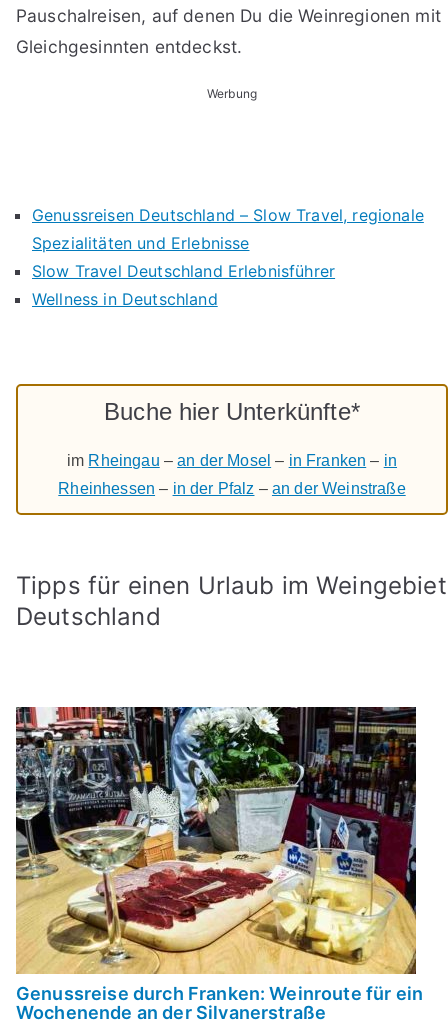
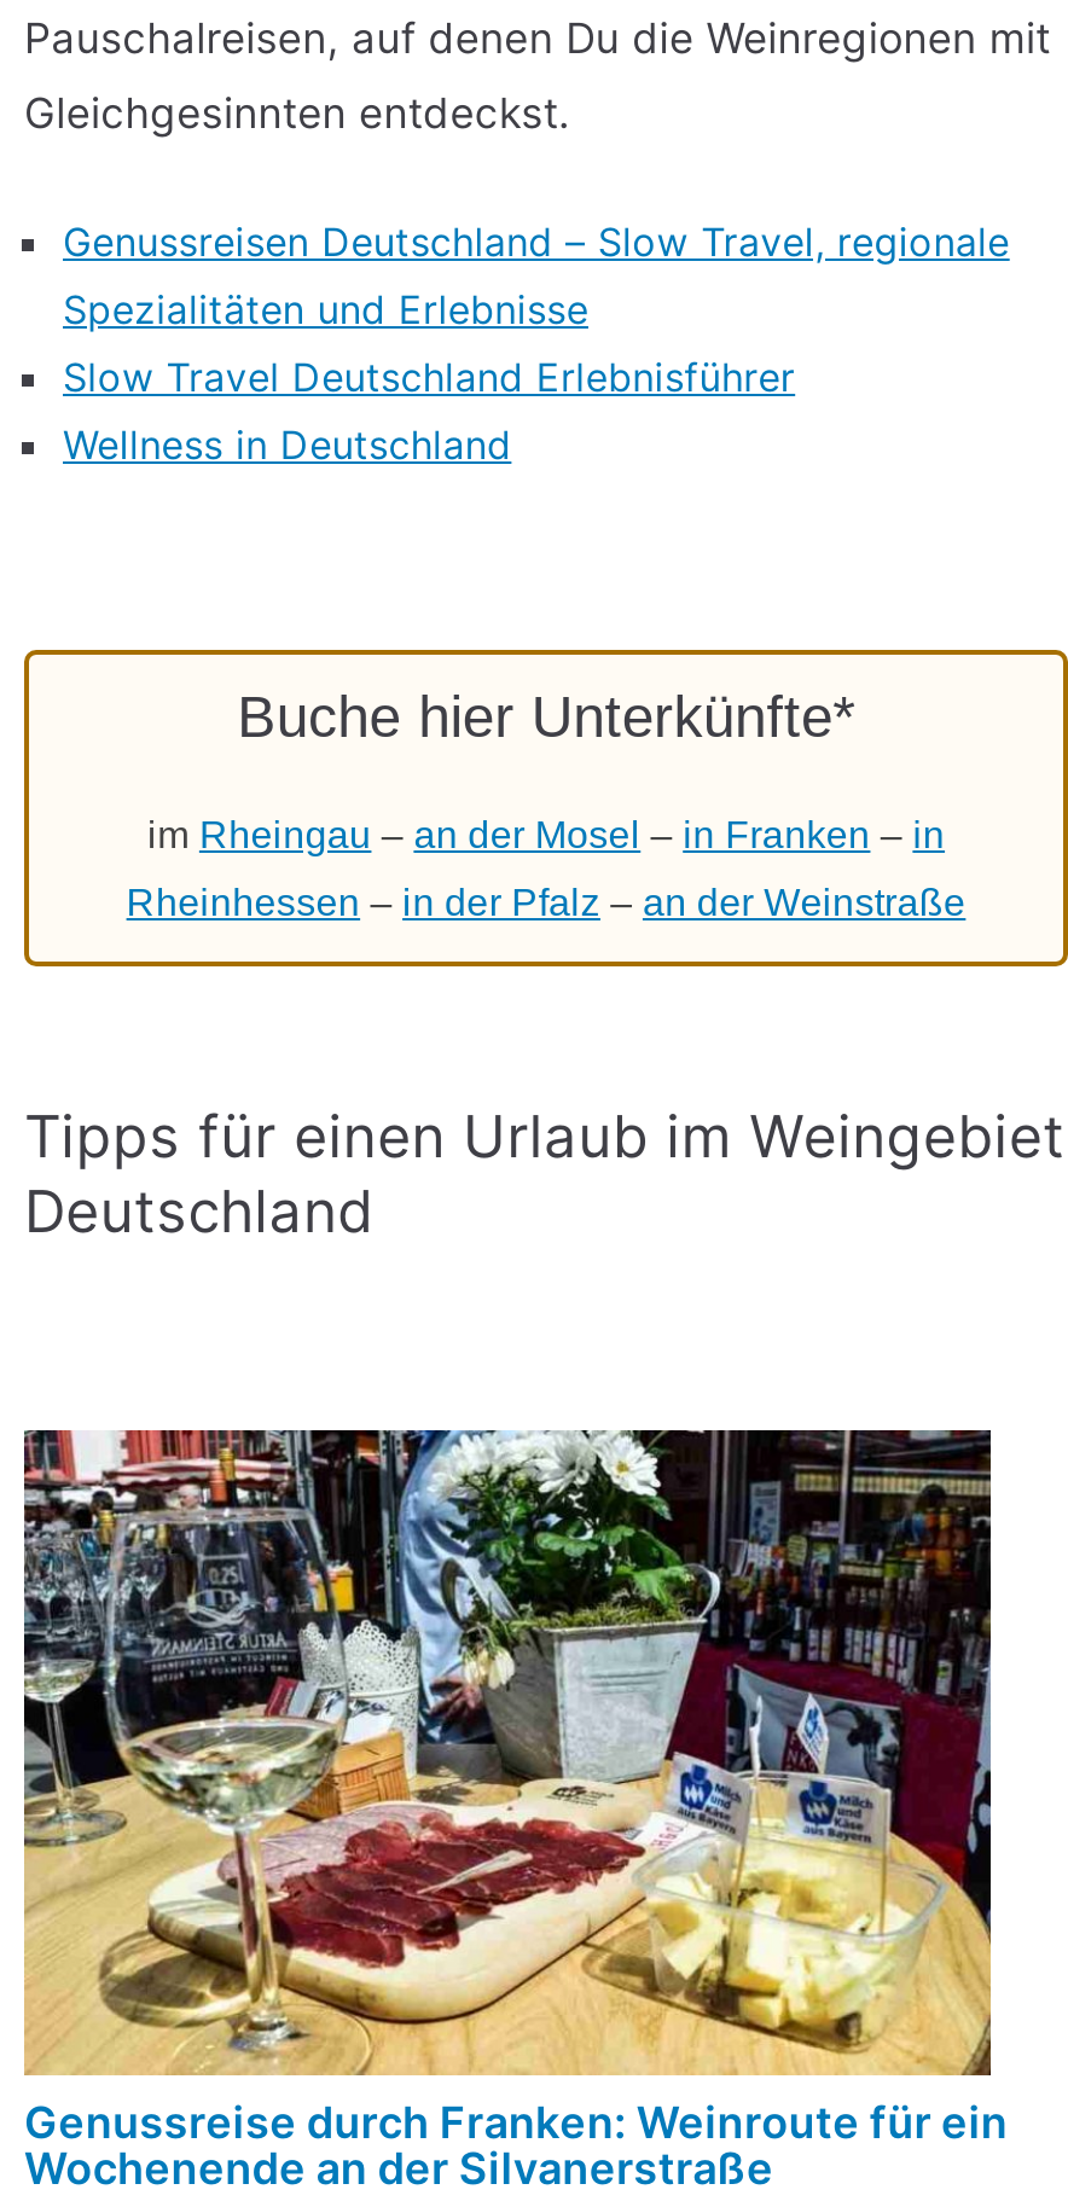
[207,86,257,101] Werbung -> none

